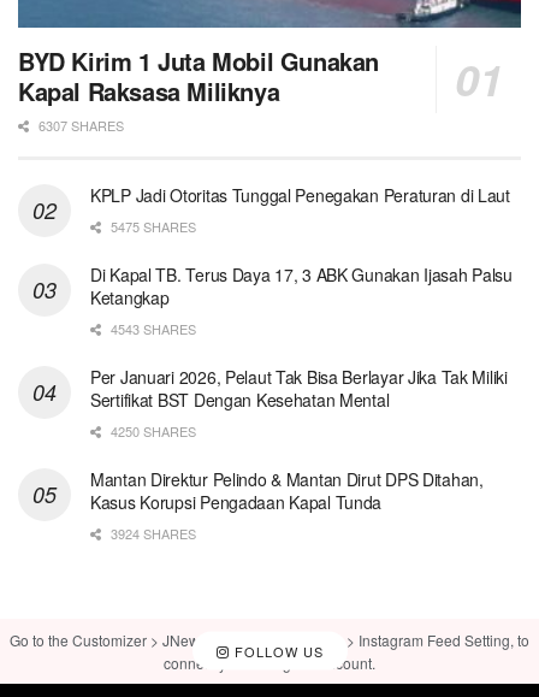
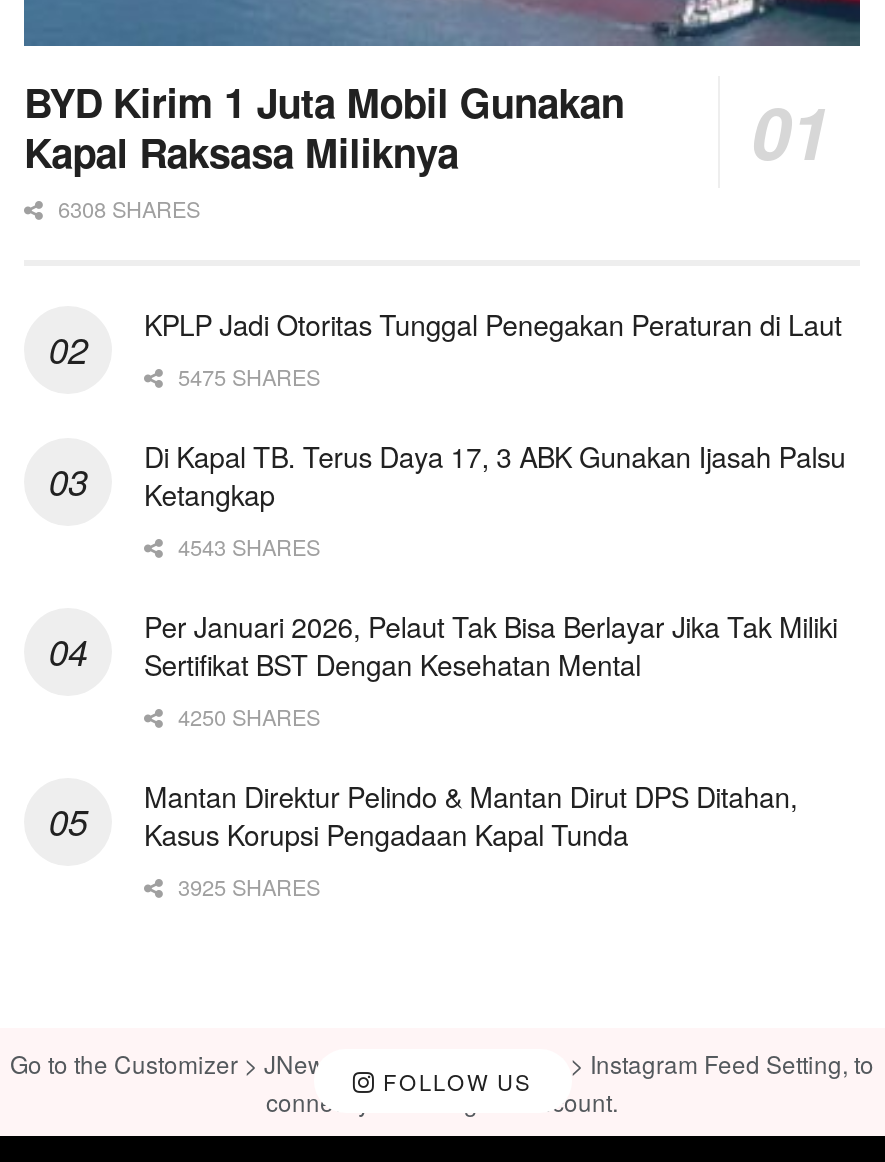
[35,115,124,134] 6307 SHARES -> [52,191,200,223] 6308 SHARES
[107,523,196,543] 3924 SHARES -> [172,869,320,901] 3925 SHARES

